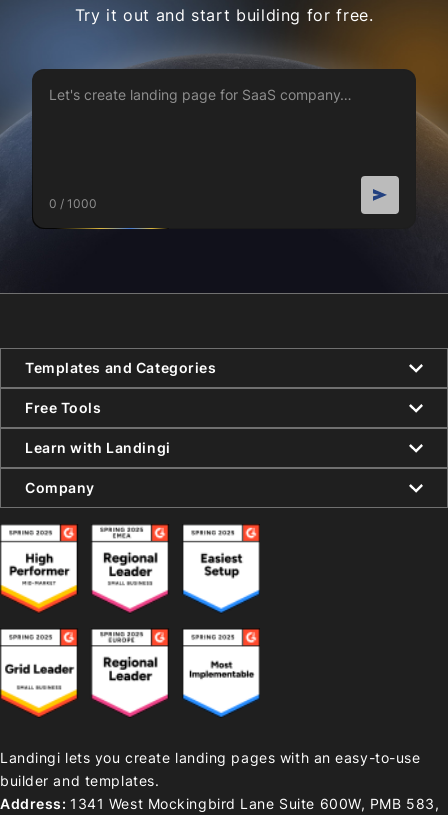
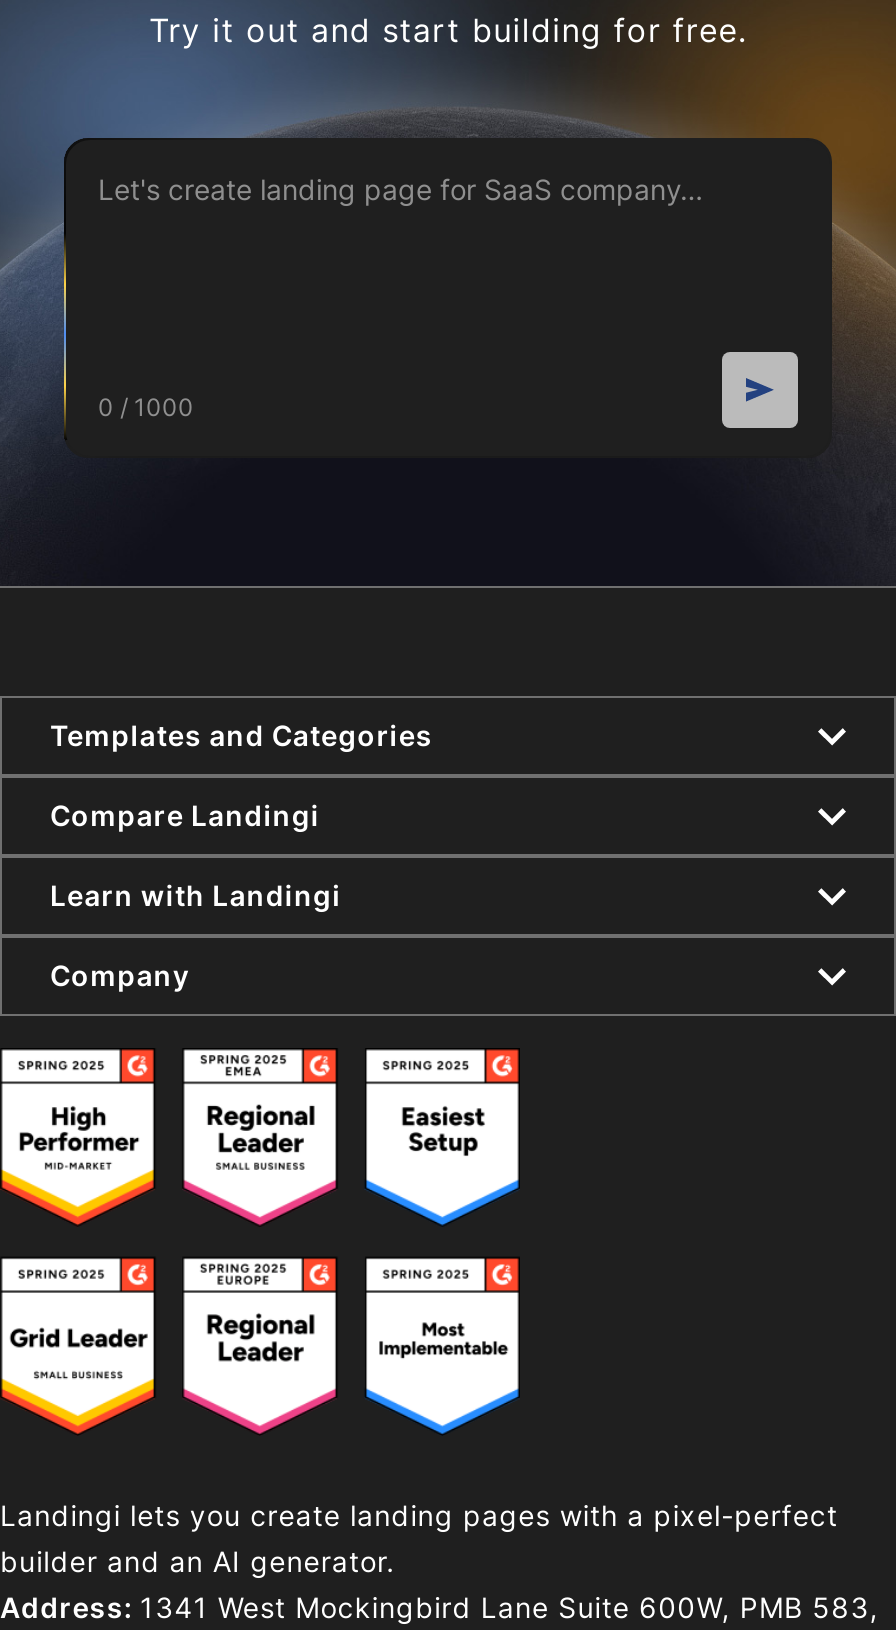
[25,399,102,416] Free Tools -> [50,798,320,832] Compare Landingi
[0,748,420,788] Landingi lets you create landing pages with an easy-to-use | builder and templates. -> [0,1497,838,1577] Landingi lets you create landing pages with a pixel-perfect | builder and an AI generator.

